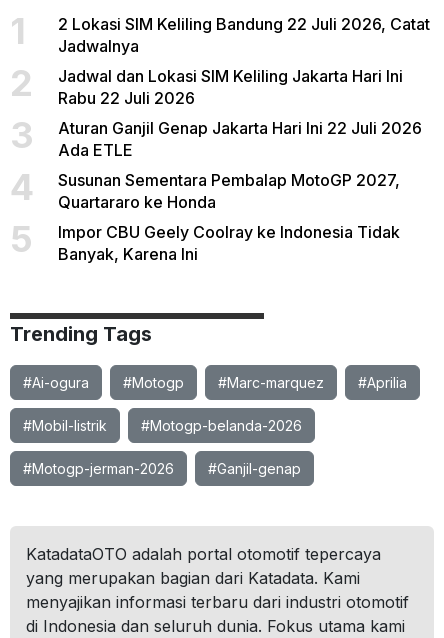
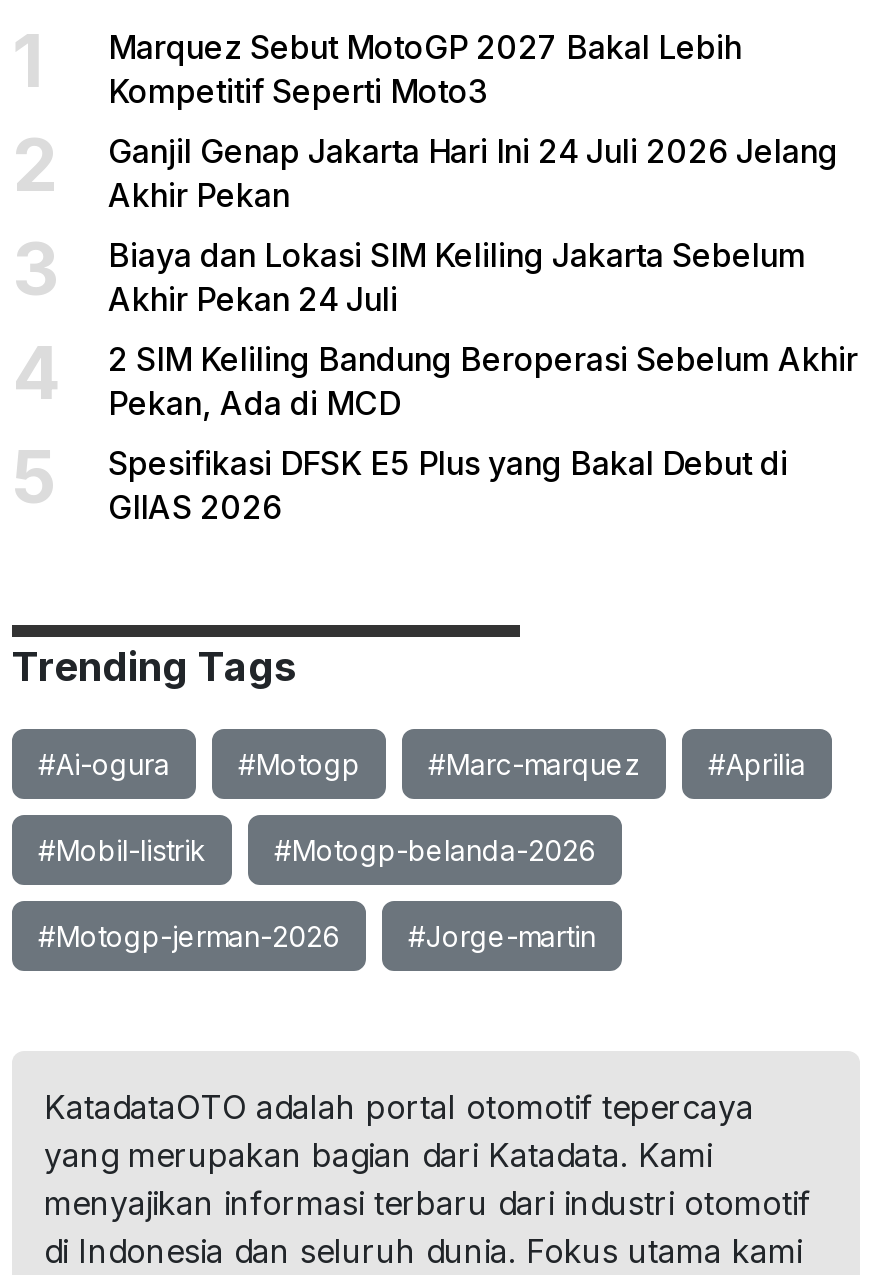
[58,14,430,56] 2 Lokasi SIM Keliling Bandung 22 Juli 2026, Catat | Jadwalnya -> [108,27,742,111] Marquez Sebut MotoGP 2027 Bakal Lebih | Kompetitif Seperti Moto3
[58,66,403,108] Jadwal dan Lokasi SIM Keliling Jakarta Hari Ini | Rabu 22 Juli 2026 -> [108,131,838,215] Ganjil Genap Jakarta Hari Ini 24 Juli 2026 Jelang | Akhir Pekan
[58,118,422,160] Aturan Ganjil Genap Jakarta Hari Ini 22 Juli 2026 | Ada ETLE -> [108,235,806,319] Biaya dan Lokasi SIM Keliling Jakarta Sebelum | Akhir Pekan 24 Juli
[58,170,400,212] Susunan Sementara Pembalap MotoGP 2027, | Quartararo ke Honda -> [108,339,858,423] 2 SIM Keliling Bandung Beroperasi Sebelum Akhir | Pekan, Ada di MCD
[58,222,400,264] Impor CBU Geely Coolray ke Indonesia Tidak | Banyak, Karena Ini -> [108,443,788,527] Spesifikasi DFSK E5 Plus yang Bakal Debut di | GIIAS 2026
[208,460,301,477] #Ganjil-genap -> [408,919,596,953] #Jorge-martin

